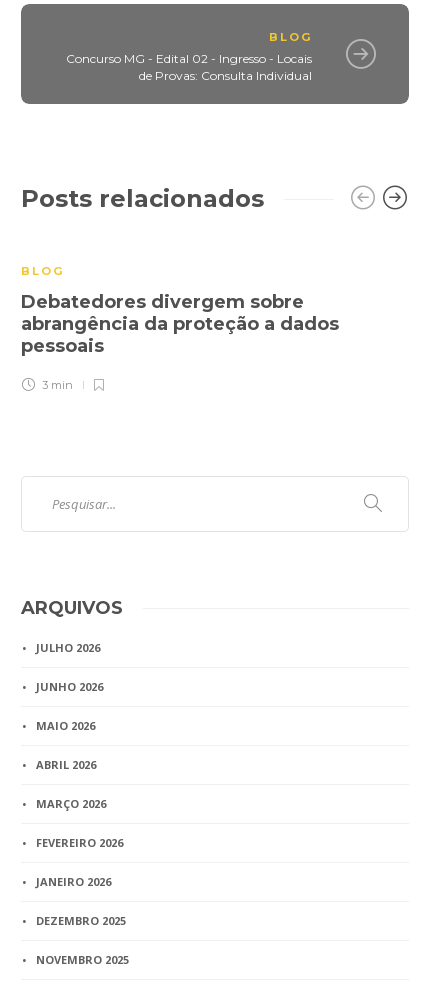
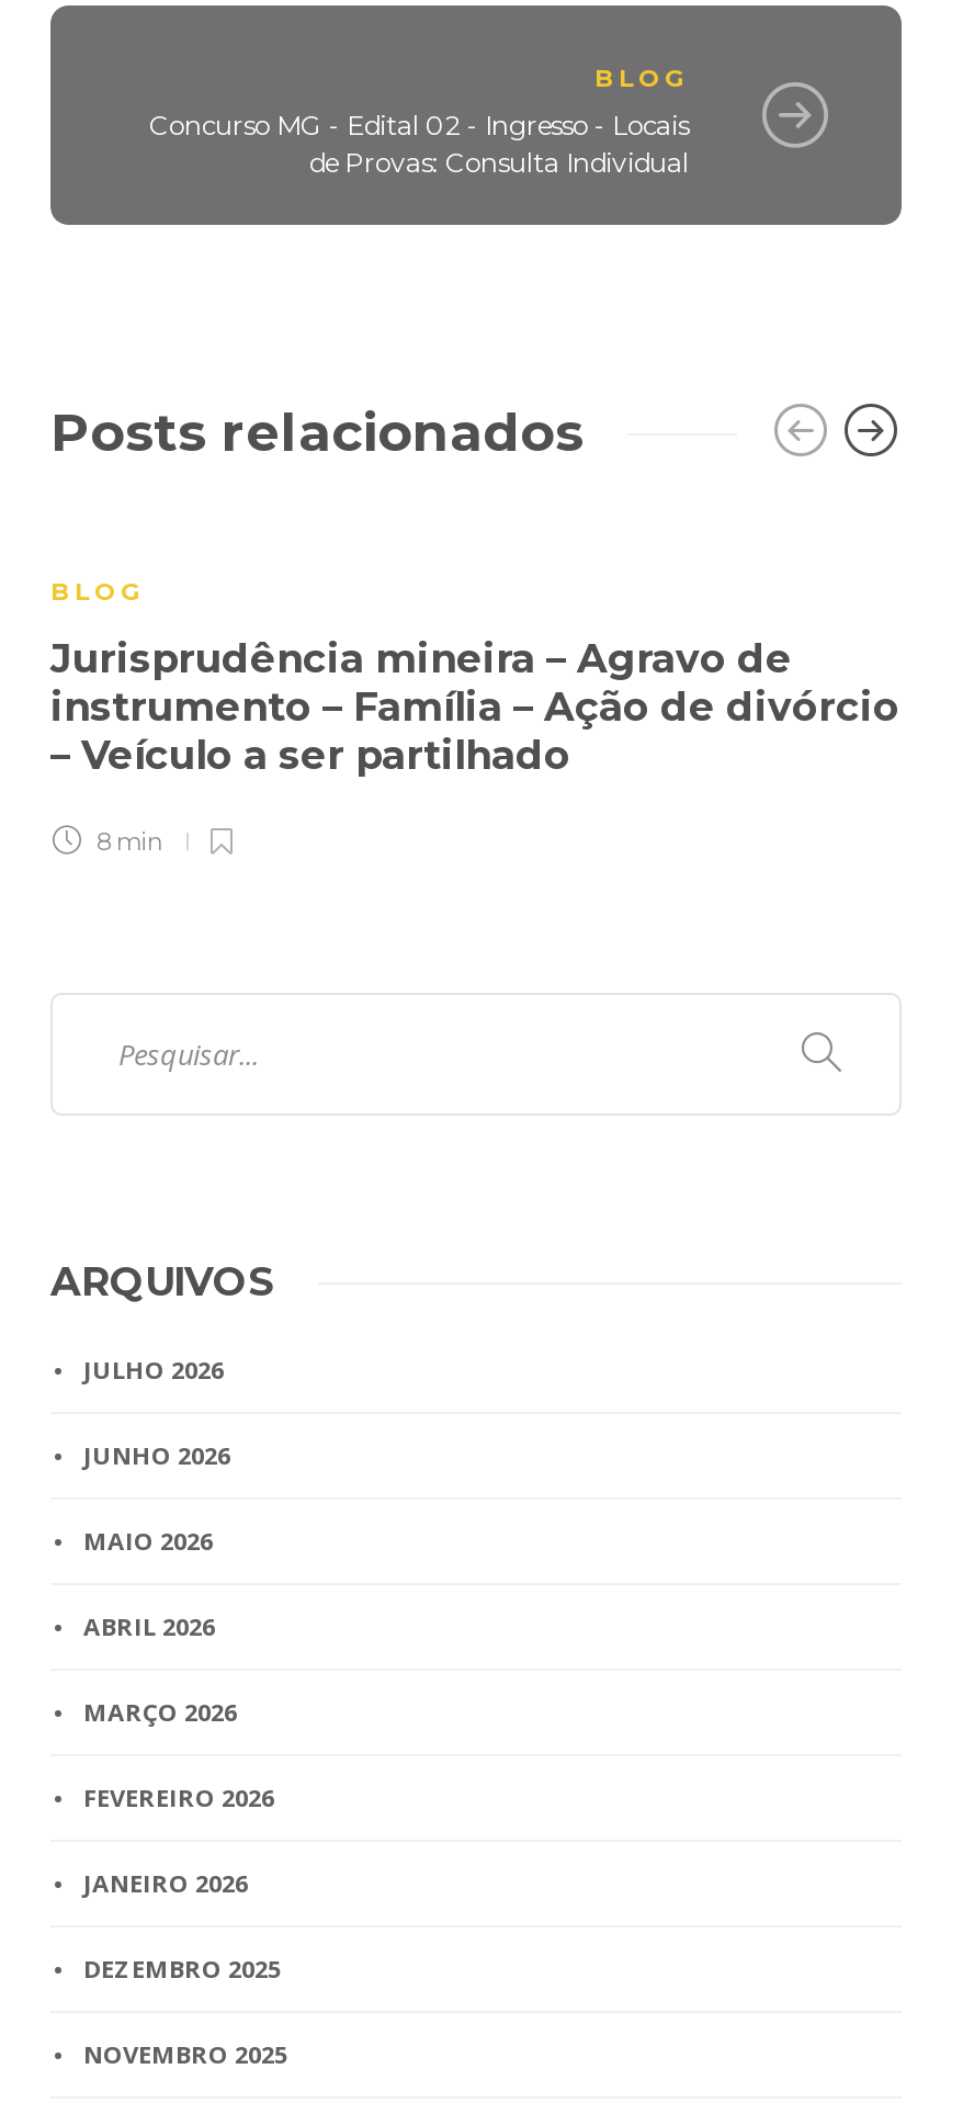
[21,291,339,357] Debatedores divergem sobre | abrangência da proteção a dados | pessoais -> [50,636,899,781] Jurisprudência mineira – Agravo de | instrumento – Família – Ação de divórcio | – Veículo a ser partilhado
[39,378,73,392] 3 min -> [90,827,165,858] 8 min

